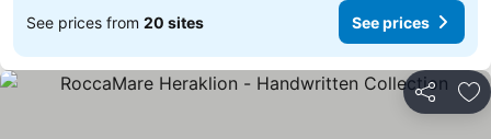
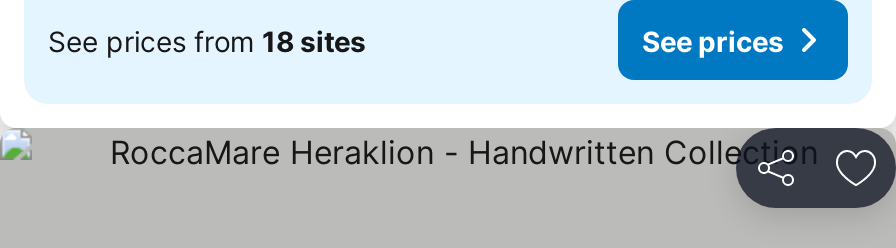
[26,13,204,31] See prices from 20 sites -> [48,23,366,57] See prices from 18 sites

